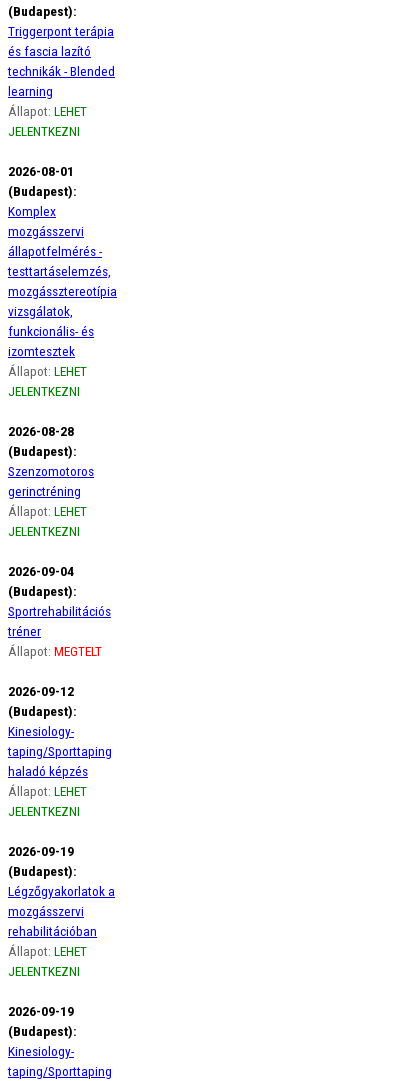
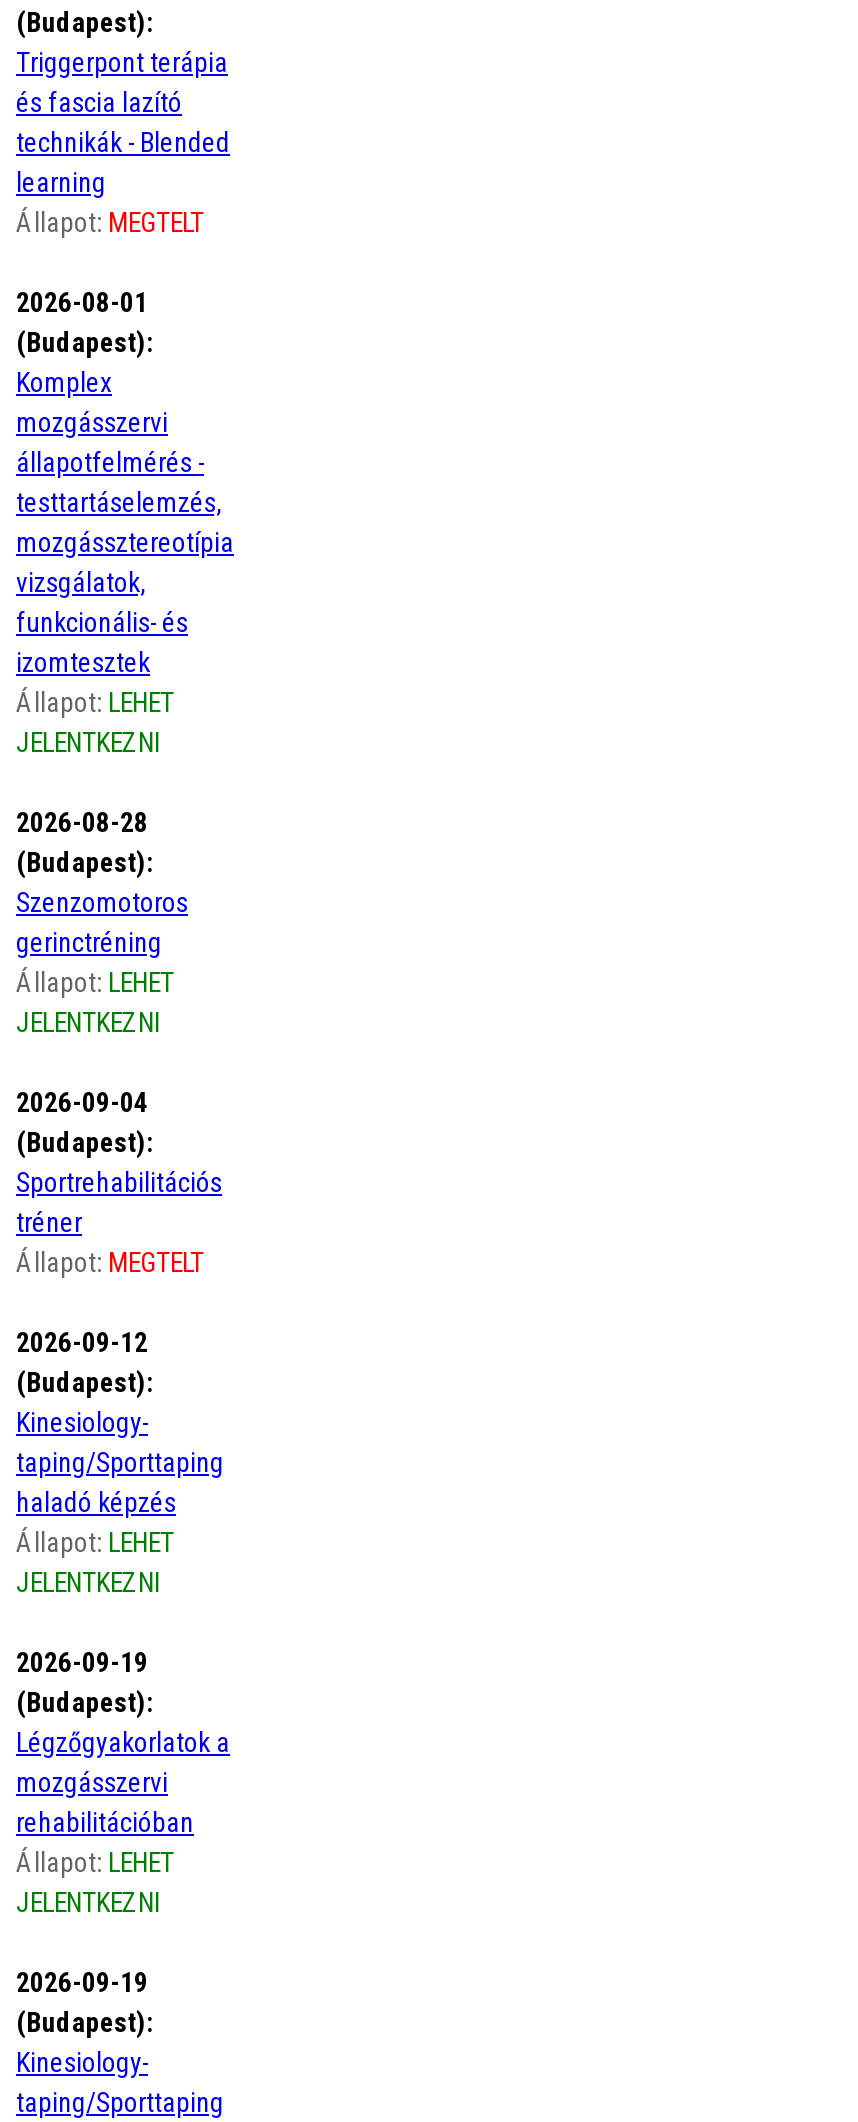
[8,102,87,138] Állapot: LEHET | JELENTKEZNI -> [16,205,204,237] Állapot: MEGTELT

